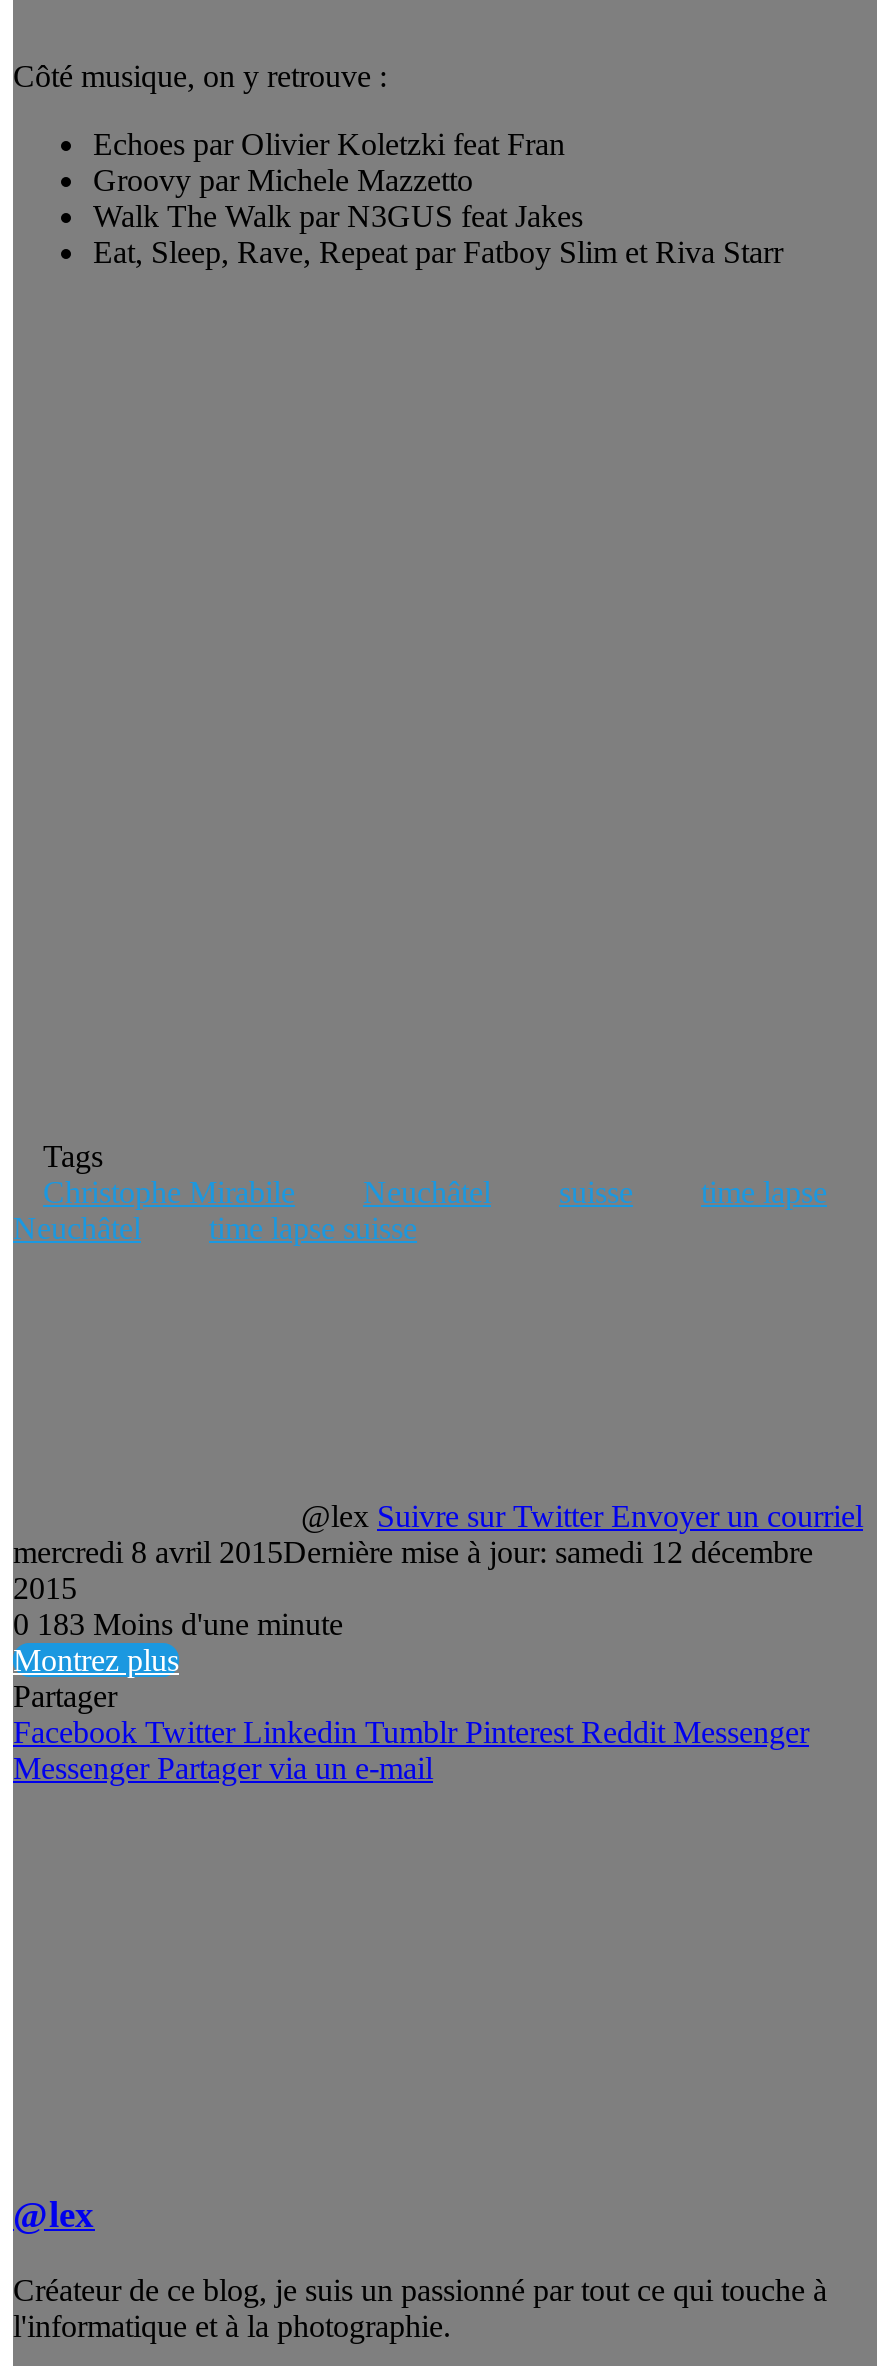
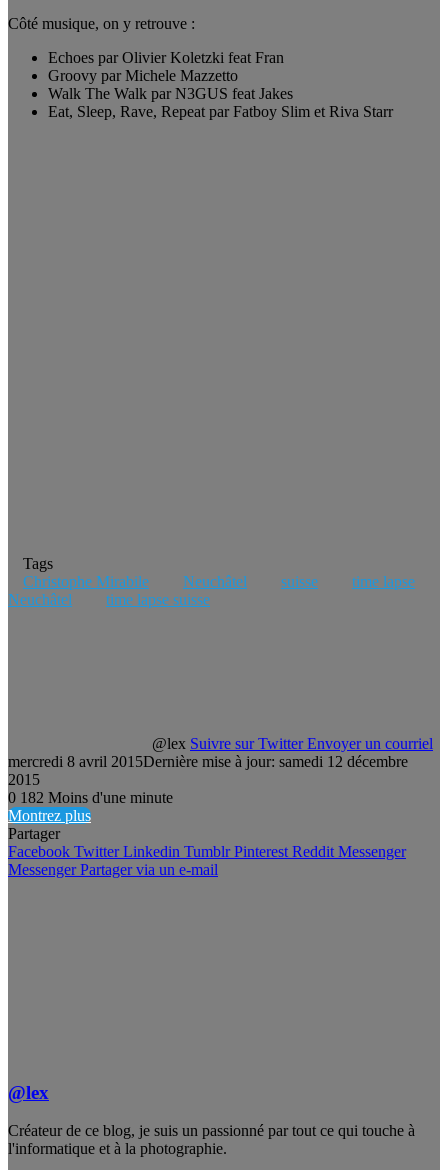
[13,1607,343,1641] 0 183 Moins d'une minute -> [8,789,173,806] 0 182 Moins d'une minute

